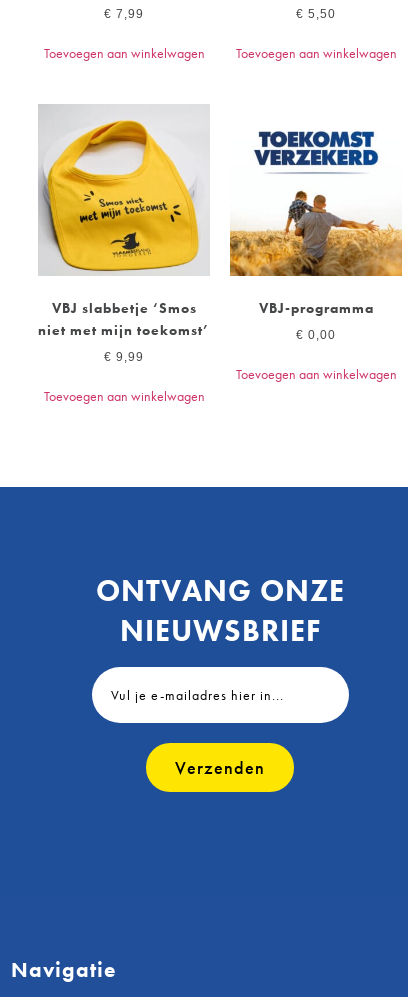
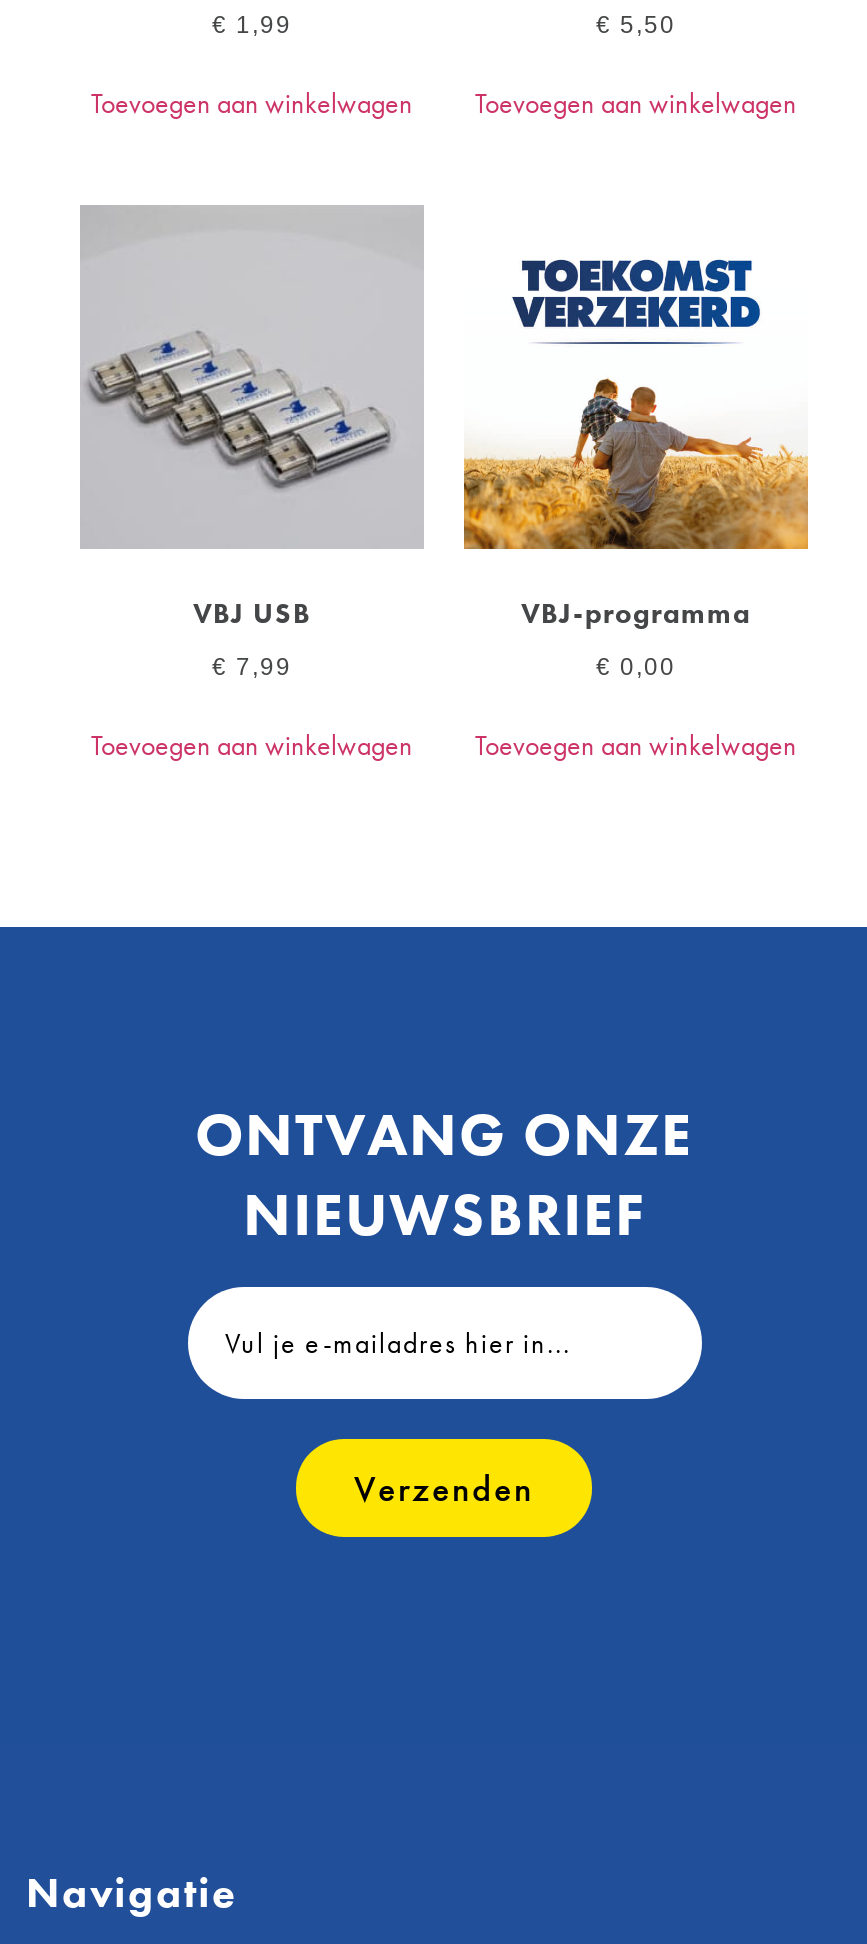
[104,7,144,21] €7,99 -> [212,10,292,38] €1,99
[38,108,210,339] [image] | VBJ slabbetje ‘Smos | niet met mijn toekomst’ -> [94,207,422,630] [image] | VBJ USB
[104,350,144,364] €9,99 -> [212,652,292,680] €7,99

